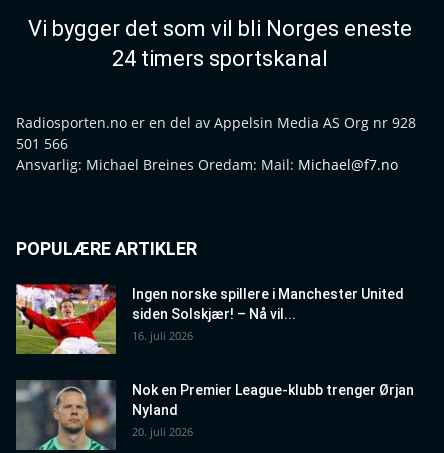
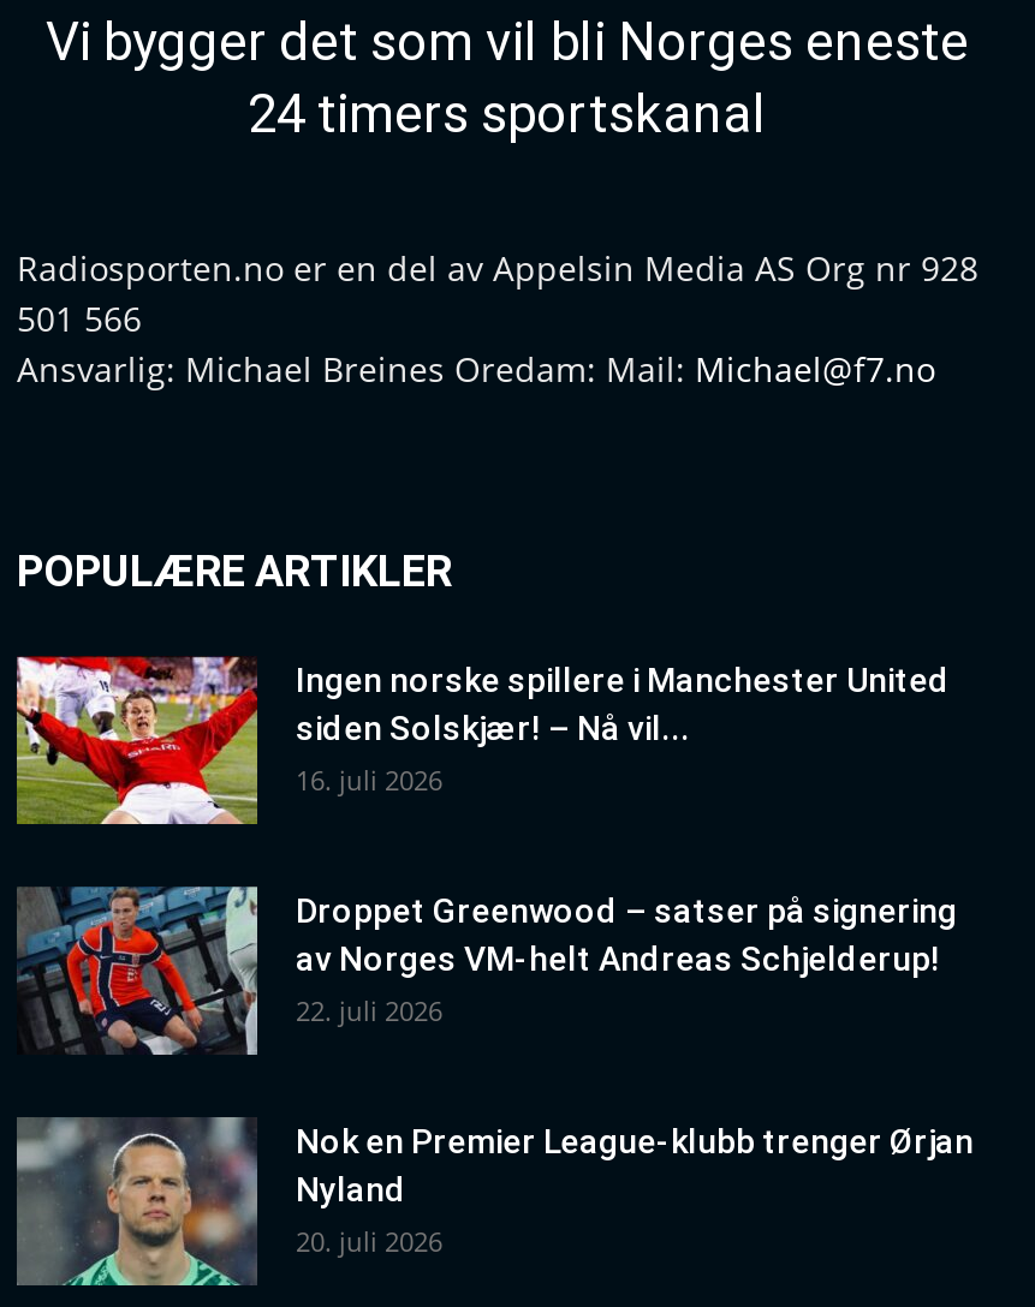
none -> [17,884,957,1057] [image] | Droppet Greenwood – satser på signering | av Norges VM-helt Andreas Schjelderup! | 22. juli 2026

